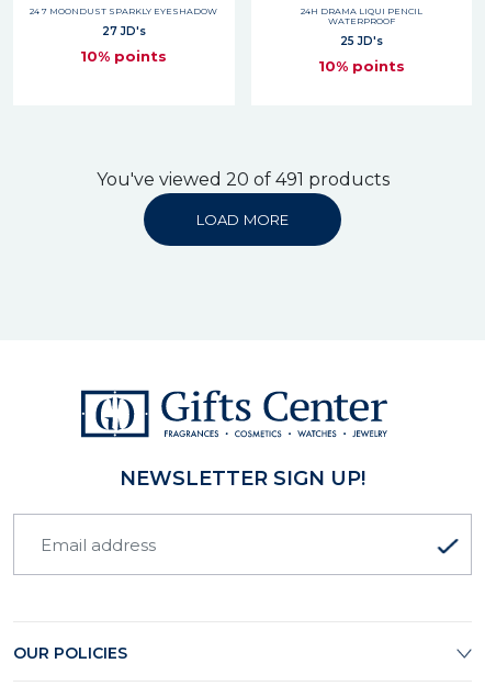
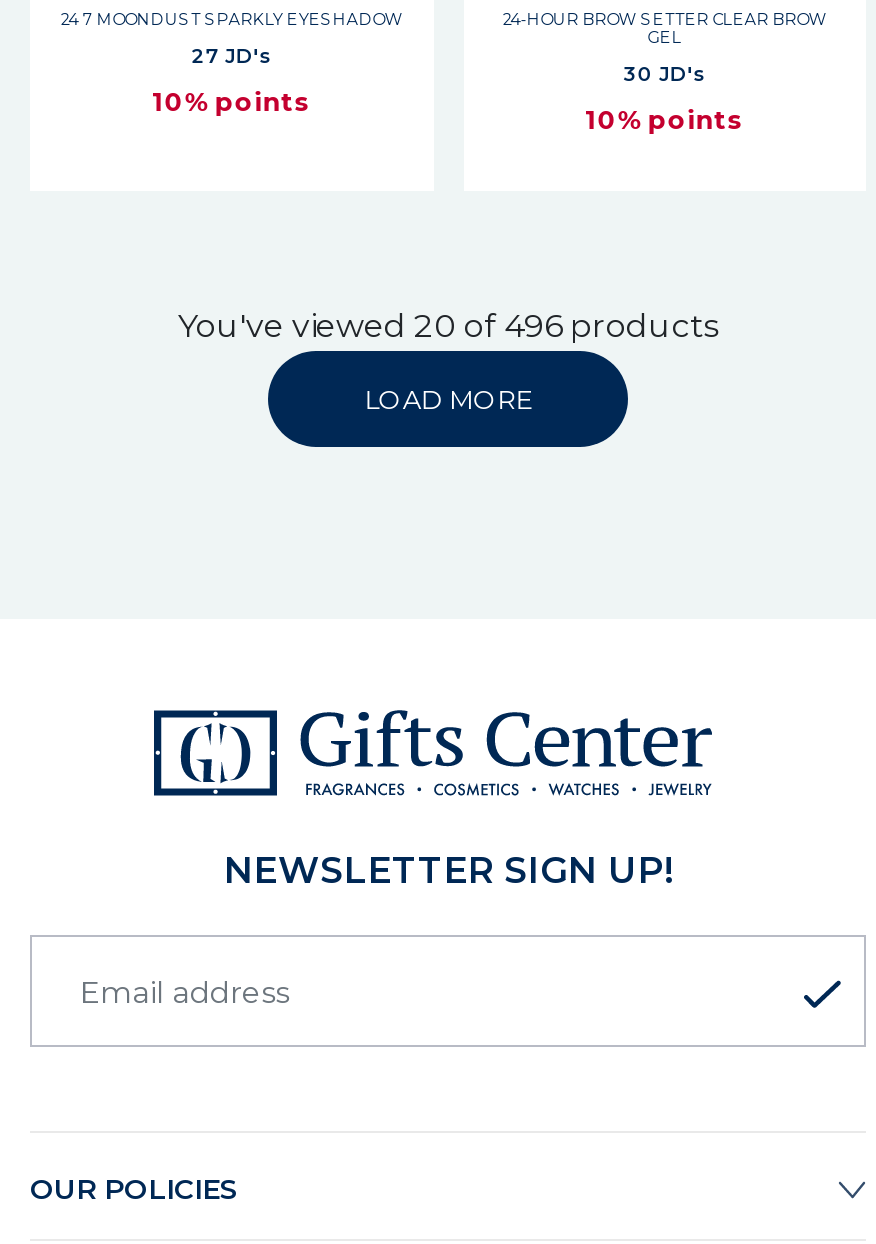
[300,6,422,27] 24H DRAMA LIQUI PENCIL | WATERPROOF -> [502,10,826,48] 24-HOUR BROW SETTER CLEAR BROW | GEL
[340,34,383,49] 25 JD's -> [624,62,706,88] 30 JD's
[96,169,389,190] You've viewed 20 of 491 products -> [178,308,718,346] You've viewed 20 of 496 products

